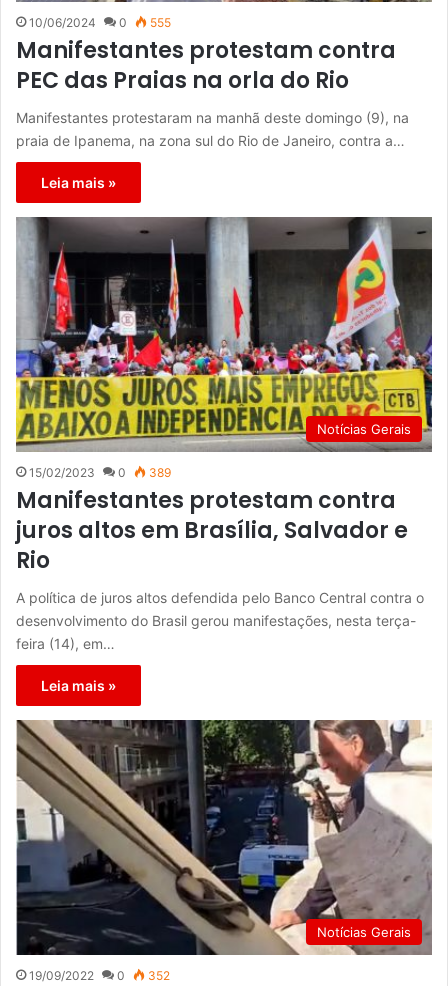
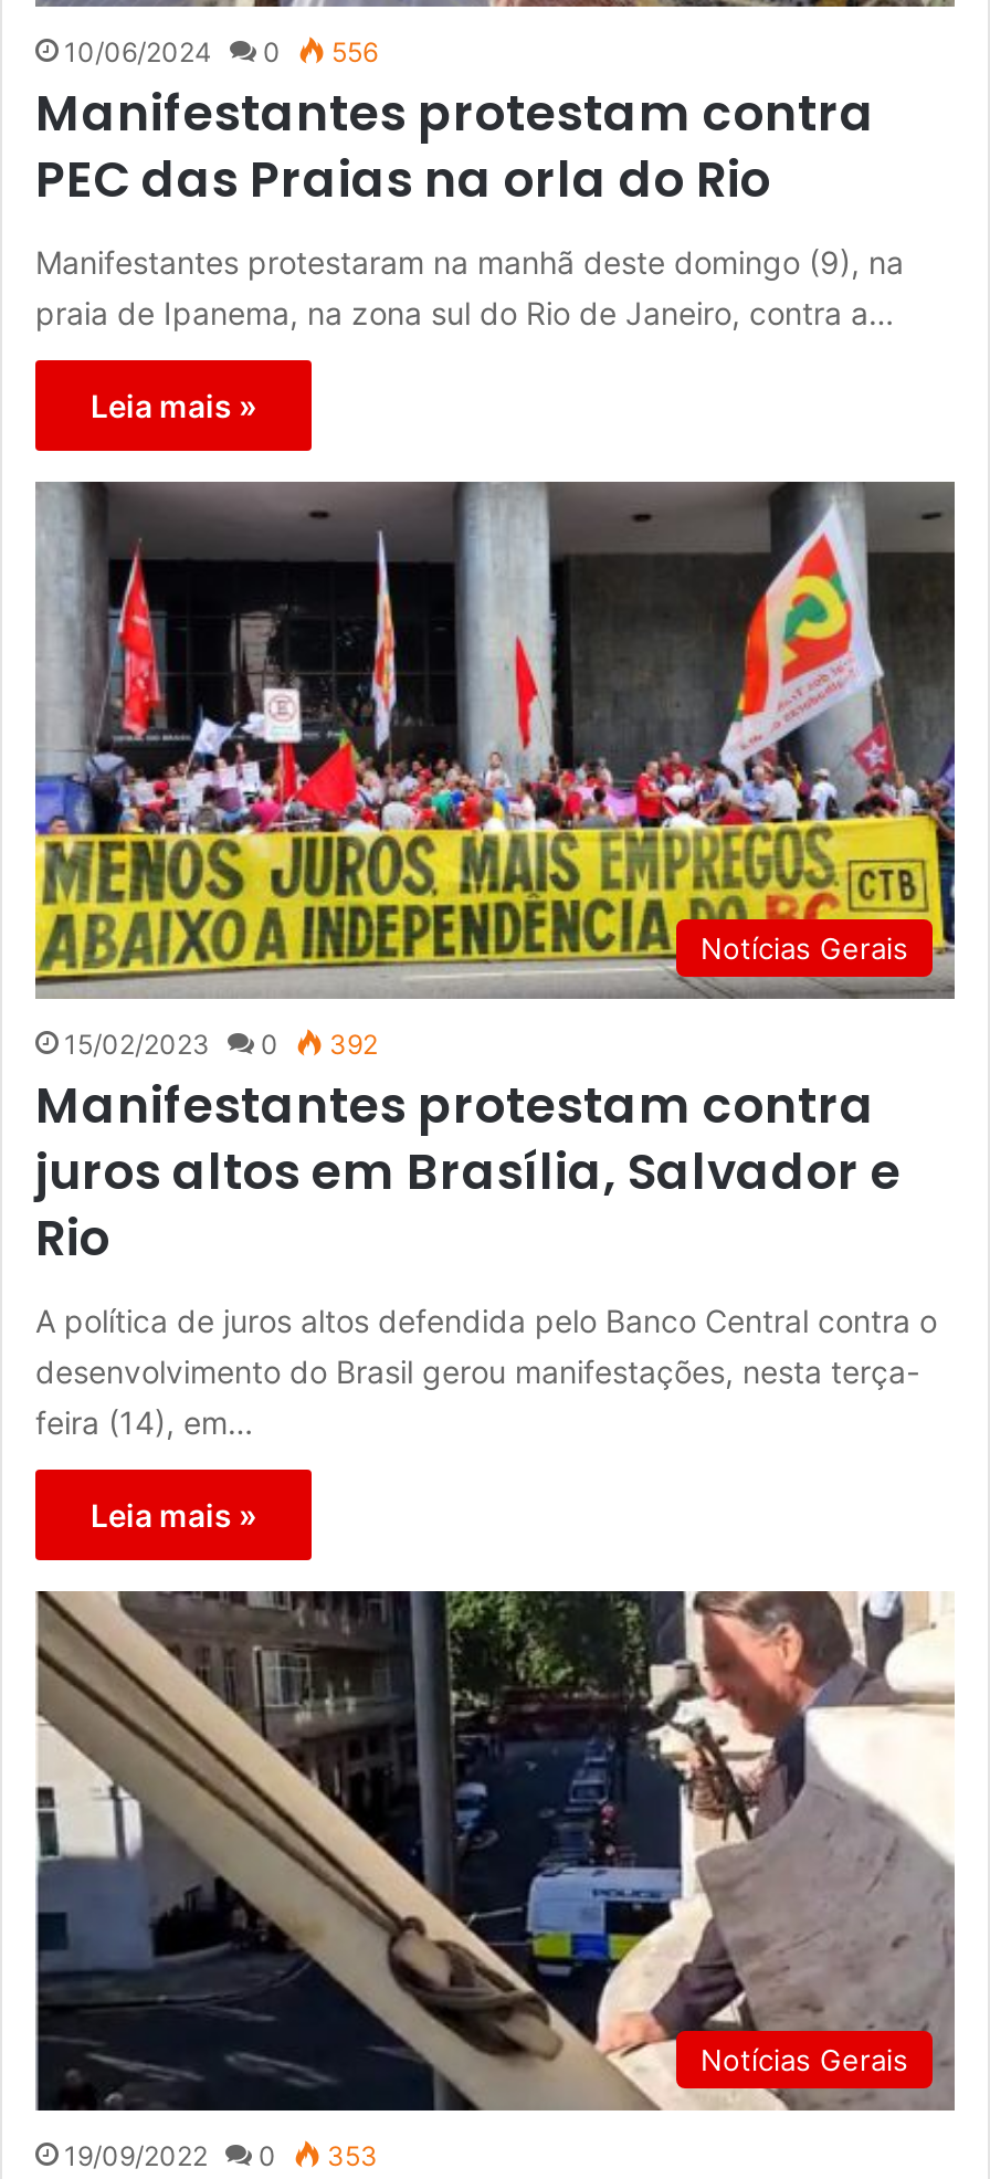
[29,15,171,30] 10/06/2024 0 555 -> [64,34,378,67] 10/06/2024 0 556
[29,465,171,480] 15/02/2023 0 389 -> [64,1028,378,1061] 15/02/2023 0 392
[29,968,170,983] 19/09/2022 0 352 -> [64,2138,378,2171] 19/09/2022 0 353

